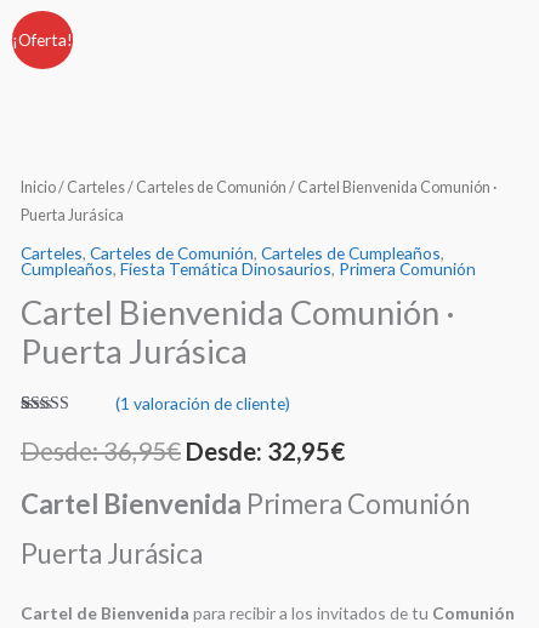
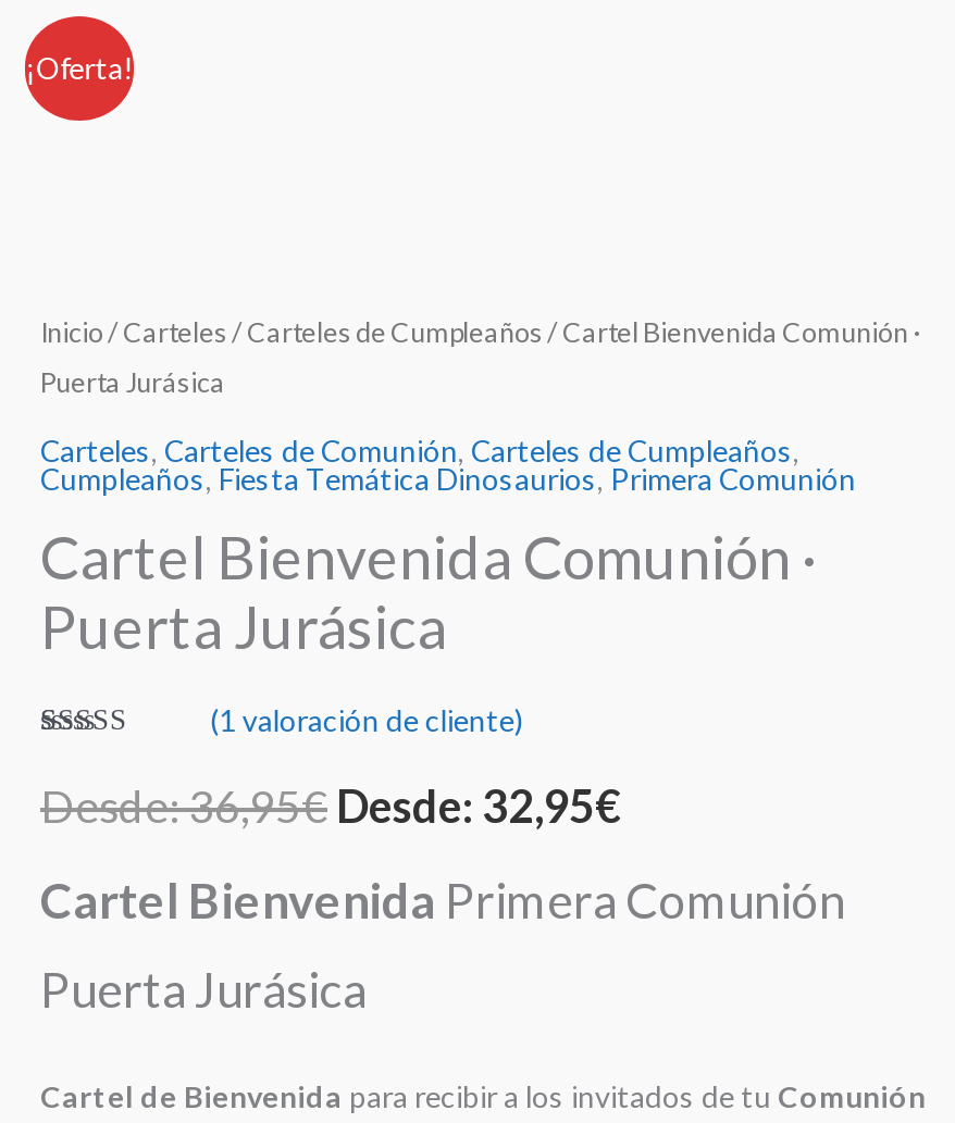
[21,179,497,197] Inicio/ Carteles / Carteles de Comunión / Cartel Bienvenida Comunión · -> [40,317,919,350] Inicio/ Carteles / Carteles de Cumpleaños / Cartel Bienvenida Comunión ·

